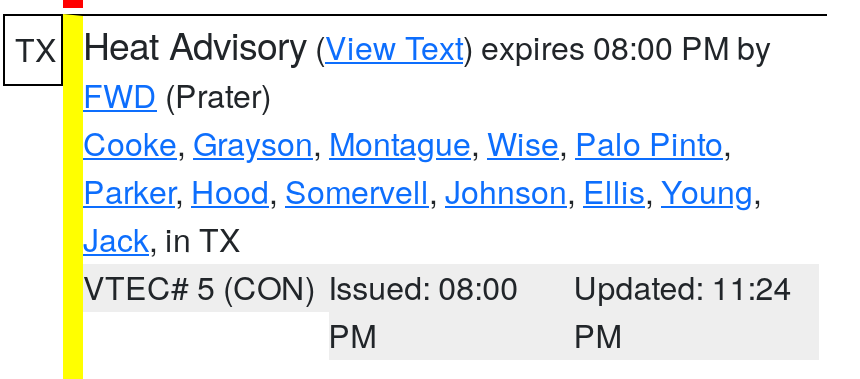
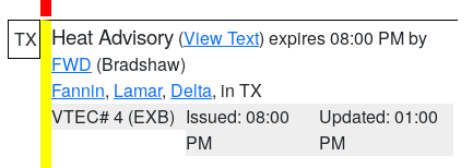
[83,72,761,310] FWD (Prater) | Cooke, Grayson, Montague, Wise, Palo Pinto, | Parker, Hood, Somervell, Johnson, Ellis, Young, | Jack, in TX | VTEC# 5 (CON) Issued: 08:00 -> [51,51,289,129] FWD (Bradshaw) | Fannin, Lamar, Delta, in TX | VTEC# 4 (EXB) Issued: 08:00
[573,264,791,310] Updated: 11:24 -> [319,104,438,129] Updated: 01:00

